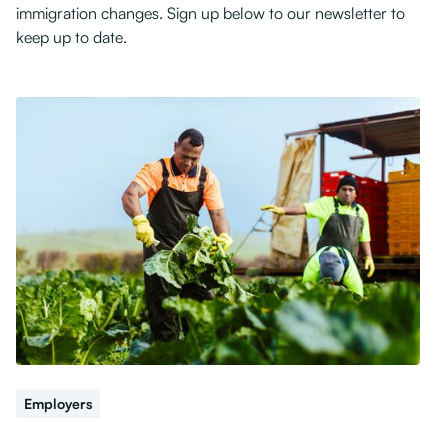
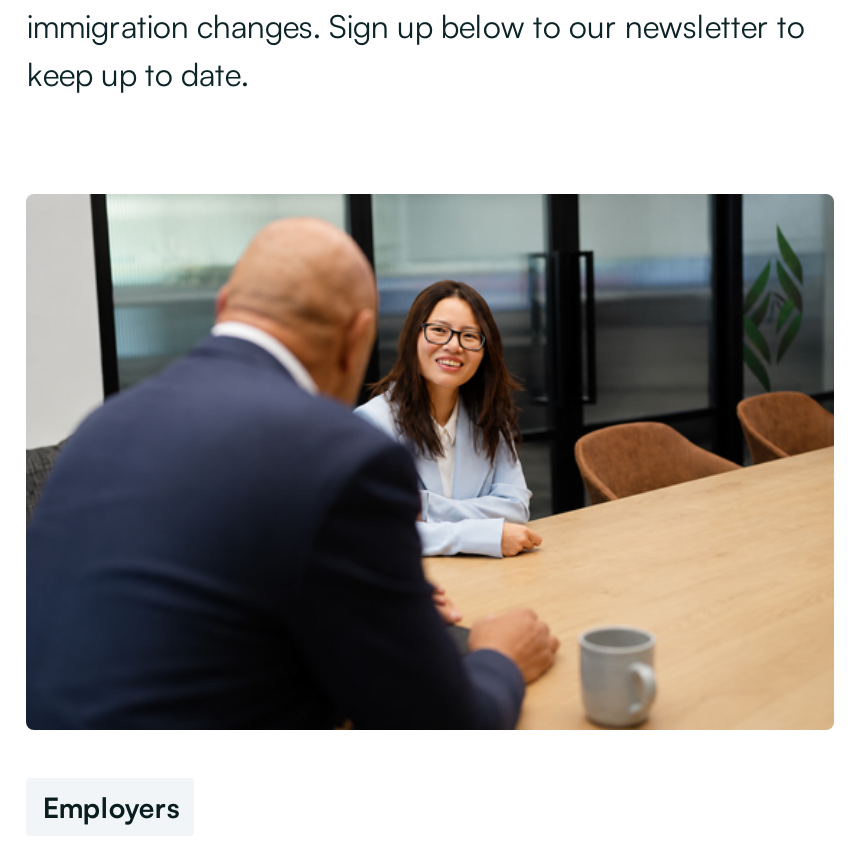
[15,97,421,366] [image] -> [24,192,836,732] [image]

